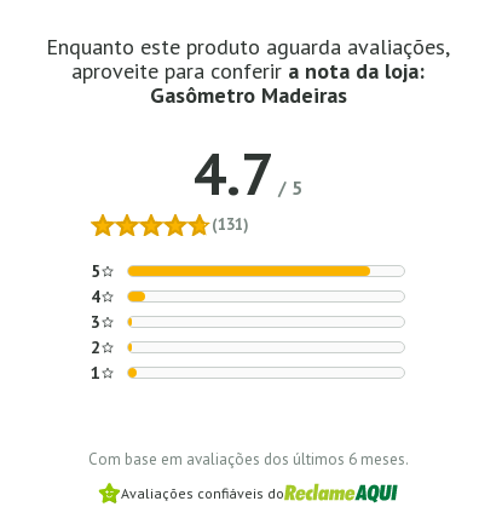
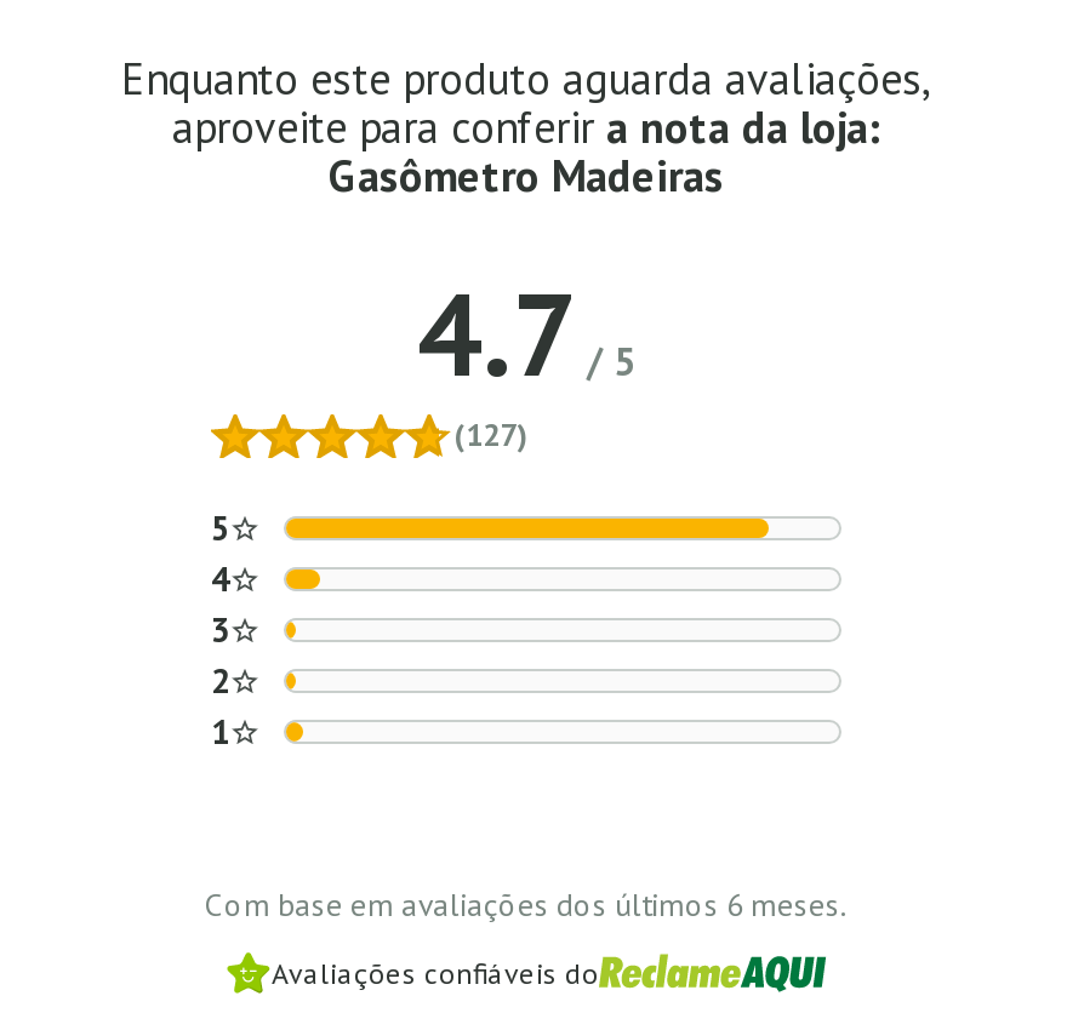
[212,214,249,234] (131) -> [453,414,529,455] (127)

